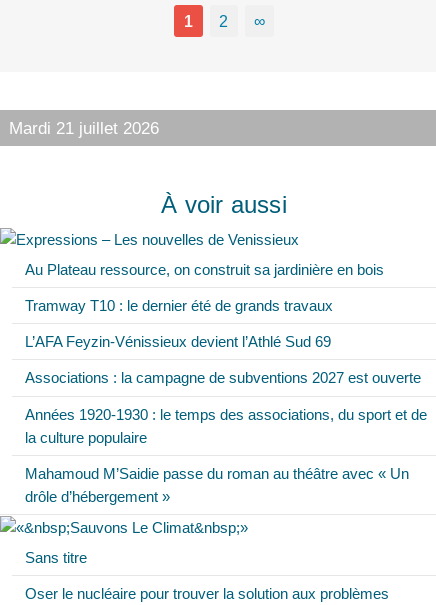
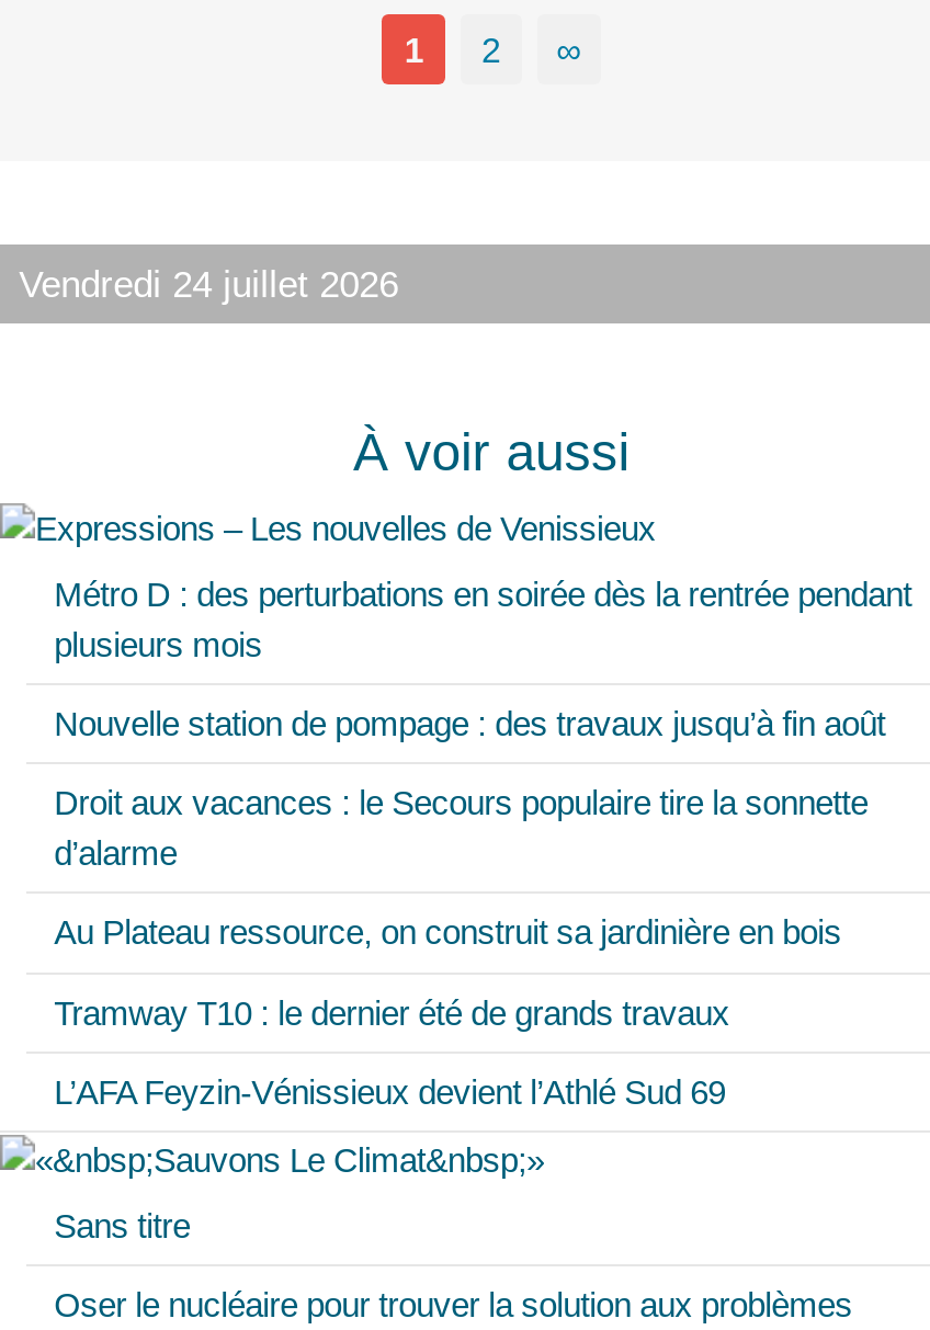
[9,118,159,138] Mardi 21 juillet 2026 -> [19,261,398,305] Vendredi 24 juillet 2026
none -> [54,575,912,872] Métro D : des perturbations en soirée dès la rentrée pendant | plusieurs mois | Nouvelle station de pompage : des travaux jusqu’à fin août | Droit aux vacances : le Secours populaire tire la sonnette | d’alarme
moved [25,260,384,350] -> [54,914,841,1110]: Au Plateau ressource, on construit sa jardinière en bois | Tramway T10 : le dernier été de grands travaux | L’AFA Feyzin-Vénissieux devient l’Athlé Sud 69
[25,369,427,505] Associations : la campagne de subventions 2027 est ouverte | Années 1920-1930 : le temps des associations, du sport et de | la culture populaire | Mahamoud M’Saidie passe du roman au théâtre avec « Un | drôle d’hébergement » -> none

